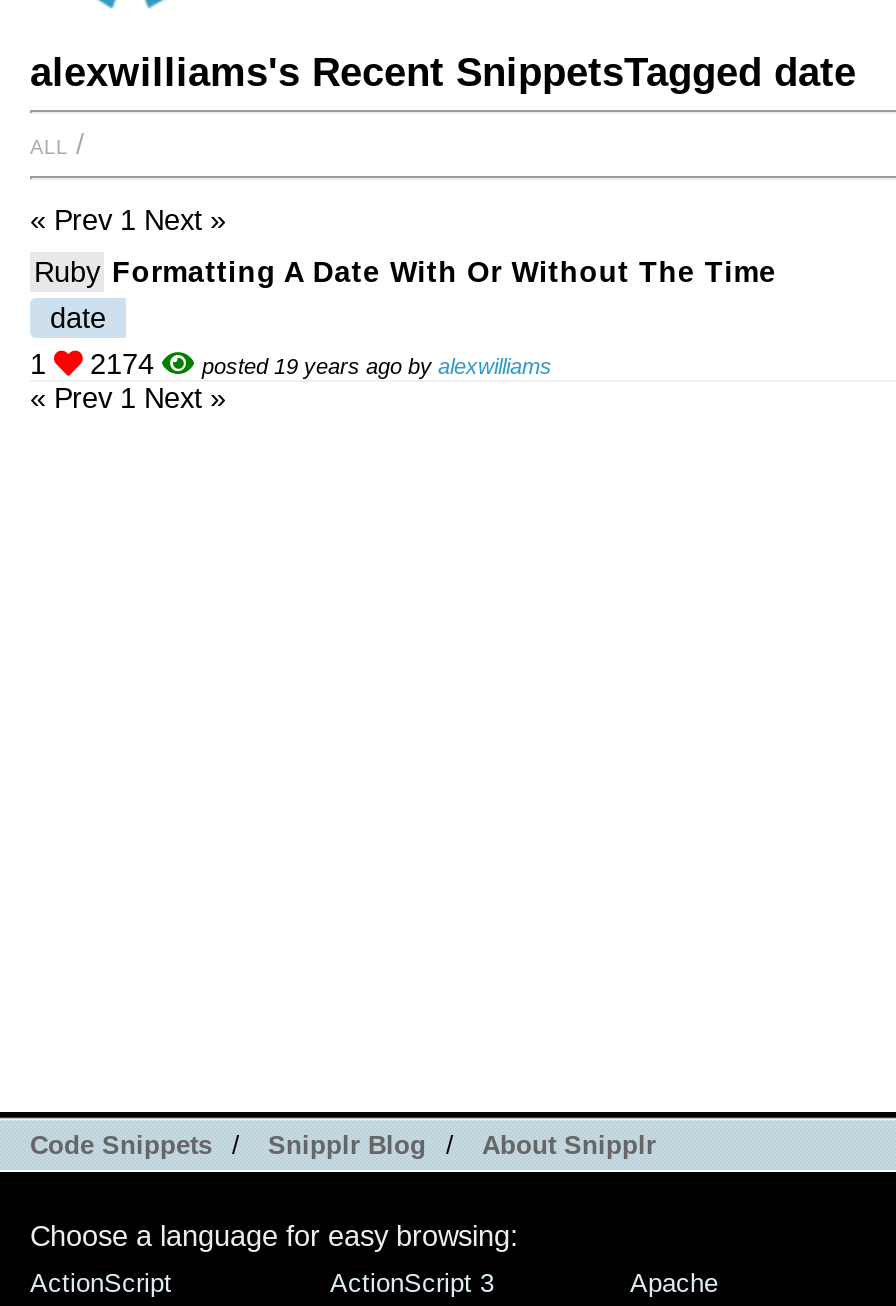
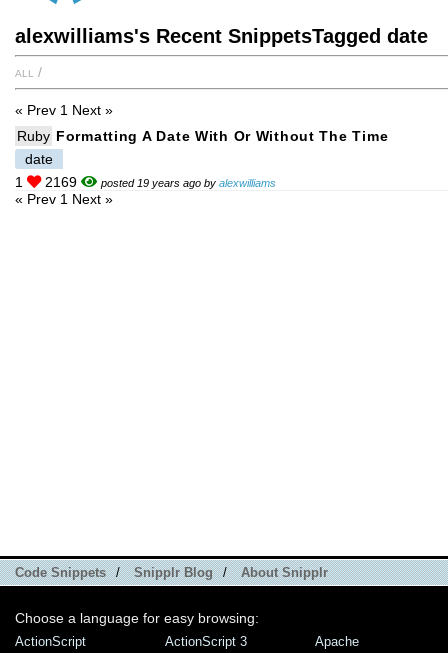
[30,347,552,379] 1 2174 posted 19 years ago by alexwilliams -> [15,174,276,190] 1 2169 posted 19 years ago by alexwilliams

